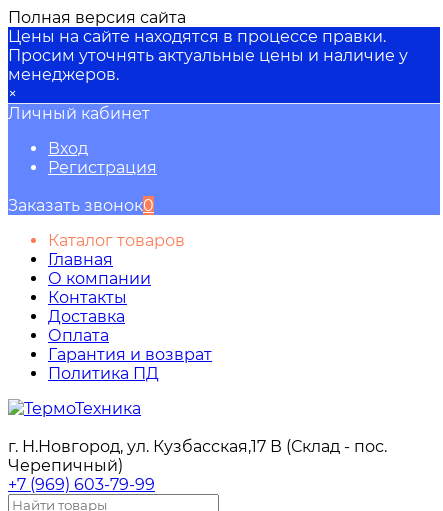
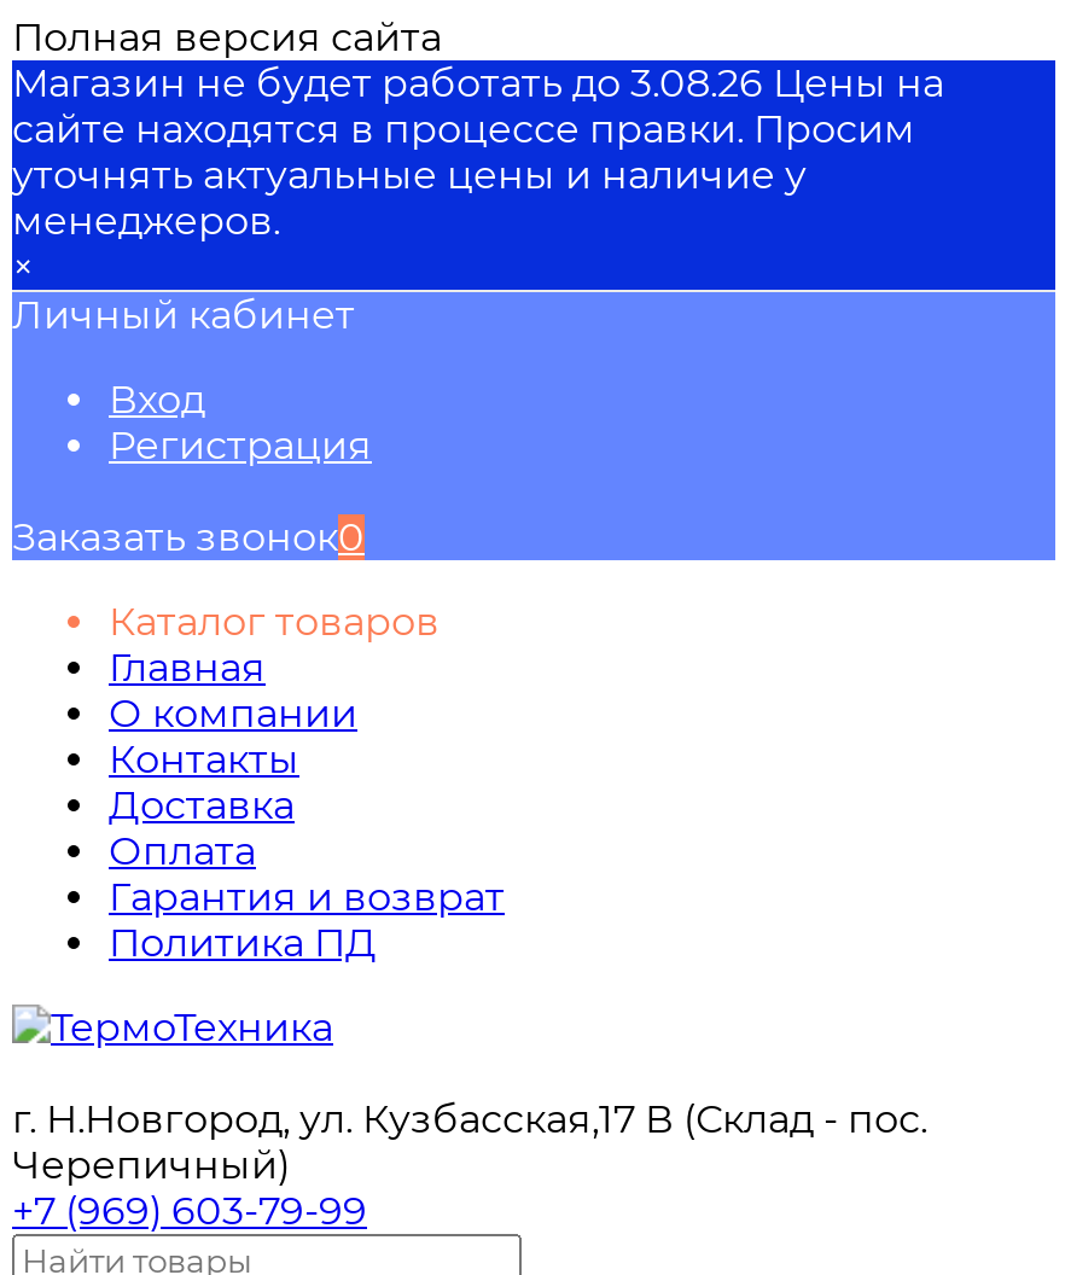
[8,27,408,65] Цены на сайте находятся в процессе правки. | Просим уточнять актуальные цены и наличие у -> [12,60,944,198] Магазин не будет работать до 3.08.26 Цены на | сайте находятся в процессе правки. Просим | уточнять актуальные цены и наличие у

